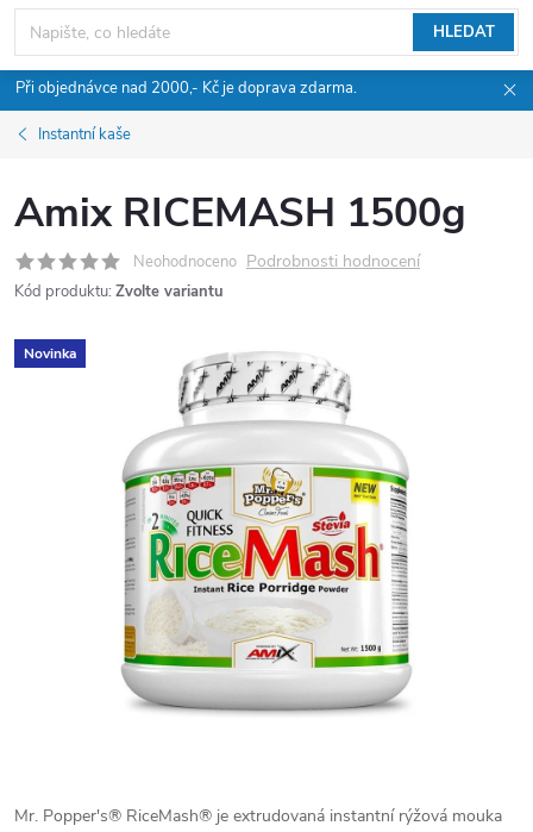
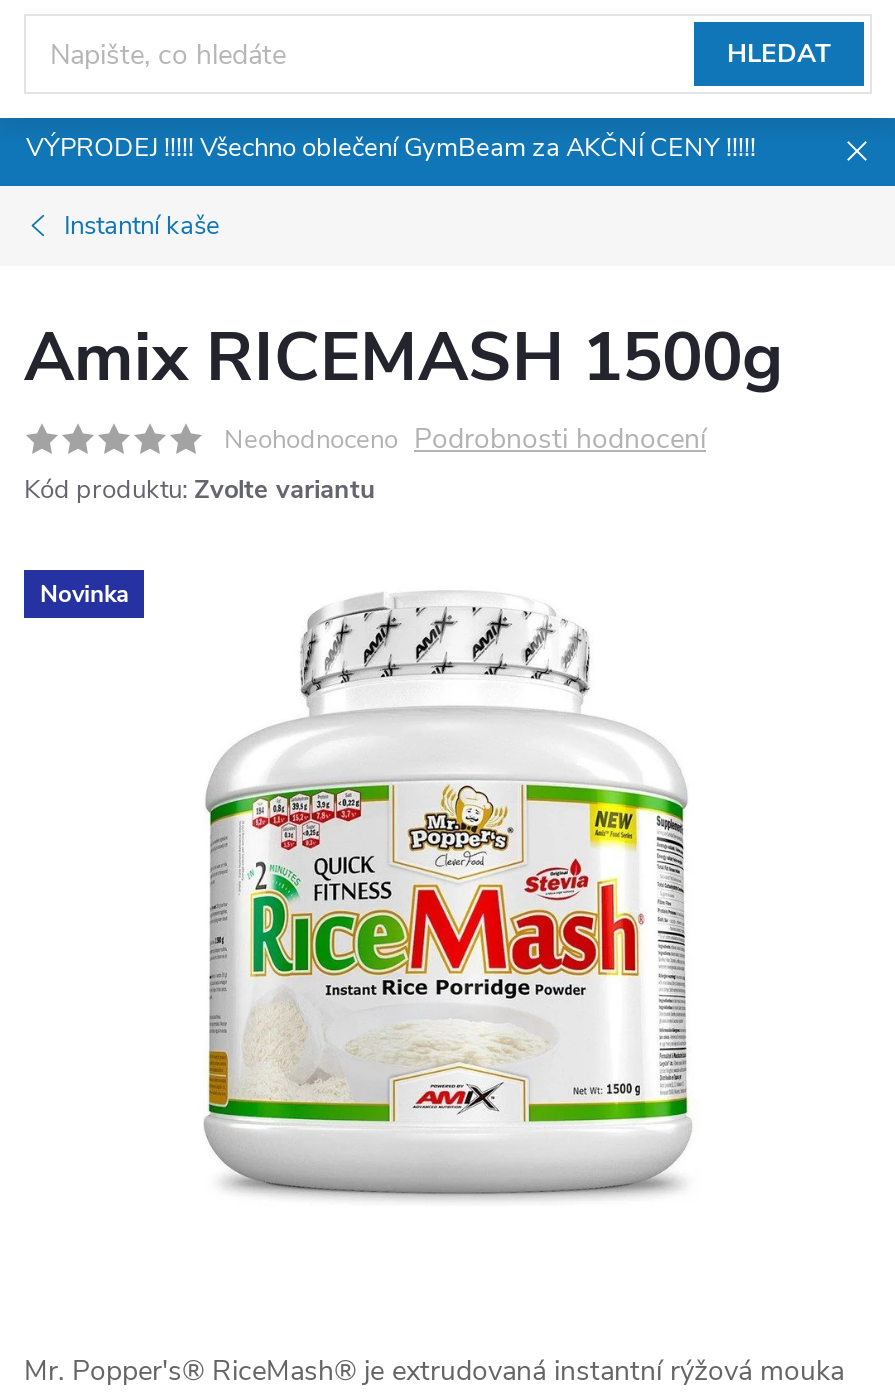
[15,78,357,99] Při objednávce nad 2000,- Kč je doprava zdarma. -> [26,131,756,167] VÝPRODEJ !!!!! Všechno oblečení GymBeam za AKČNÍ CENY !!!!!

